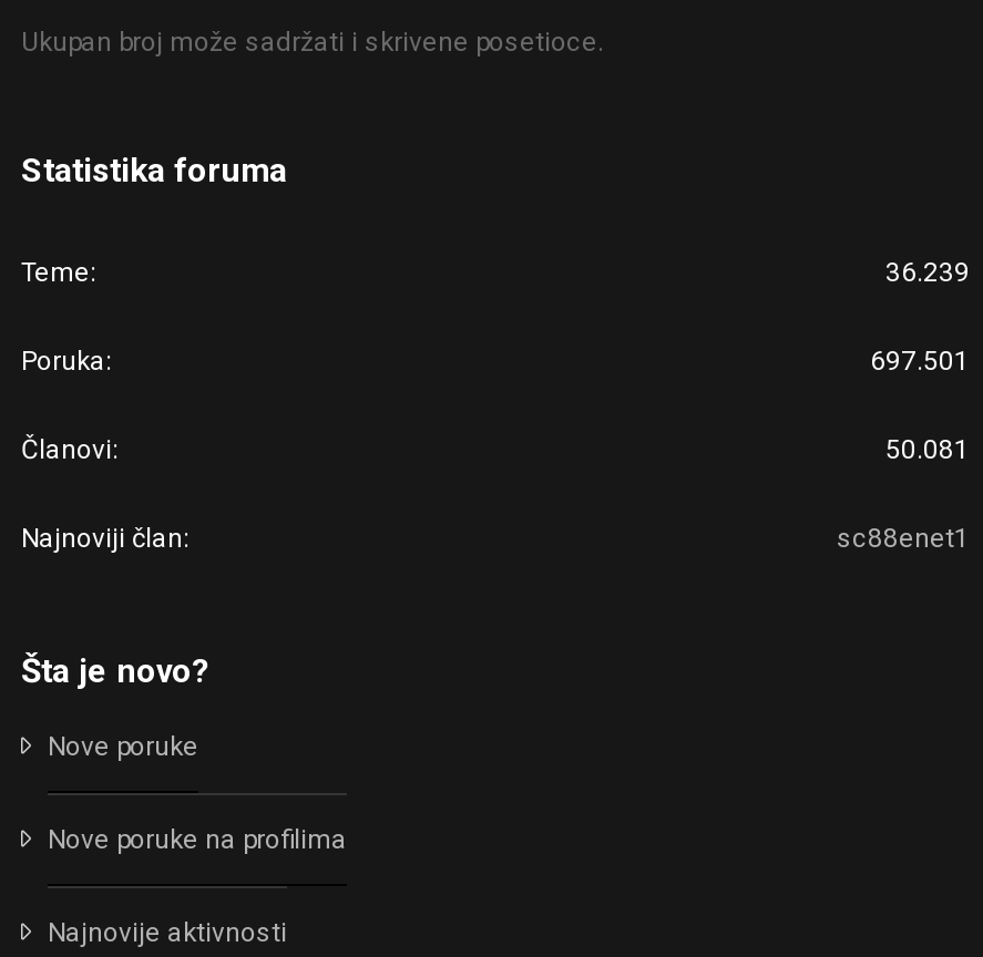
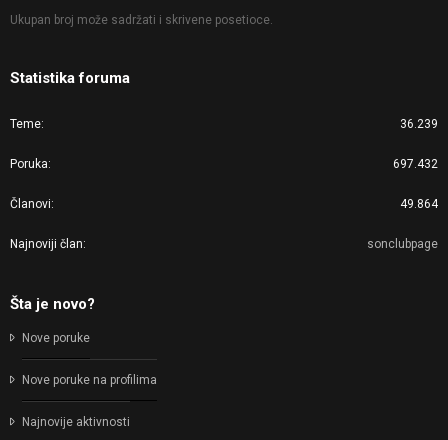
[870,346,970,377] 697.501 -> [393,157,438,171] 697.432
[885,434,970,465] 50.081 -> [400,197,438,211] 49.864
[837,523,970,554] sc88enet1 -> [367,237,438,251] sonclubpage

